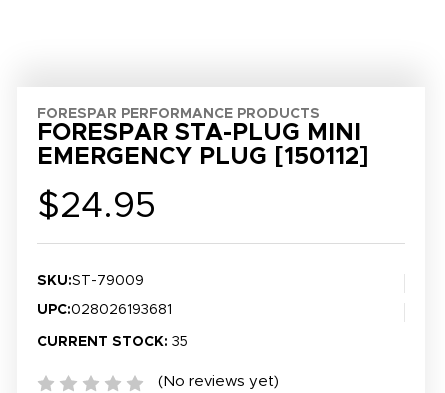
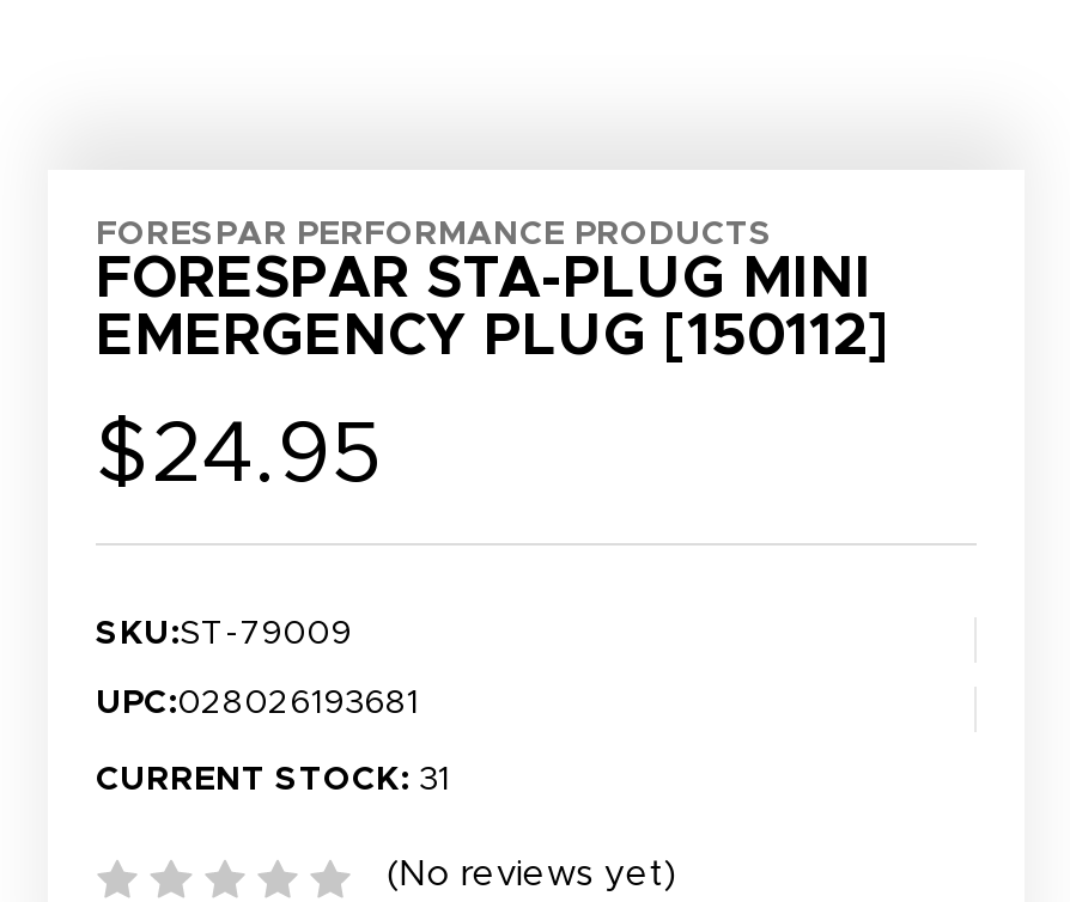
[37,335,188,349] CURRENT STOCK: 35 -> [96,763,450,797] CURRENT STOCK: 31

